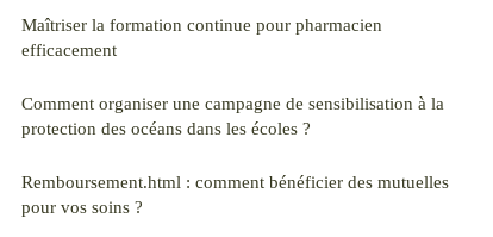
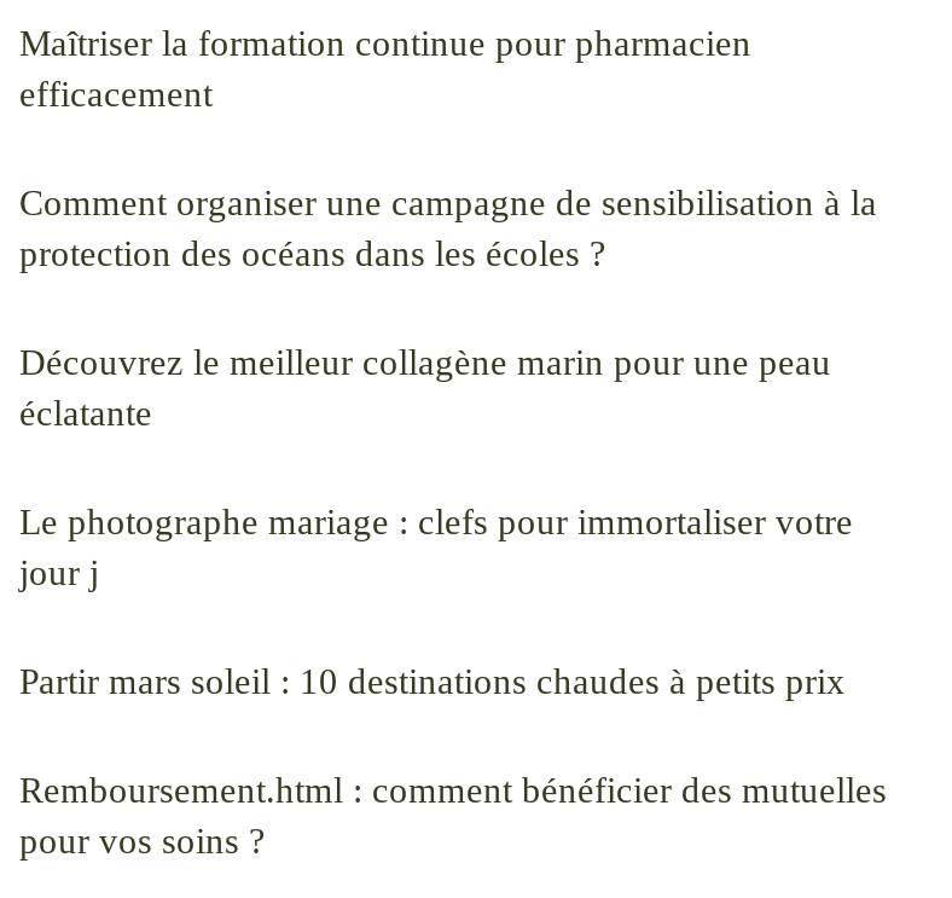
none -> [19,341,853,701] Découvrez le meilleur collagène marin pour une peau | éclatante | Le photographe mariage : clefs pour immortaliser votre | jour j | Partir mars soleil : 10 destinations chaudes à petits prix

